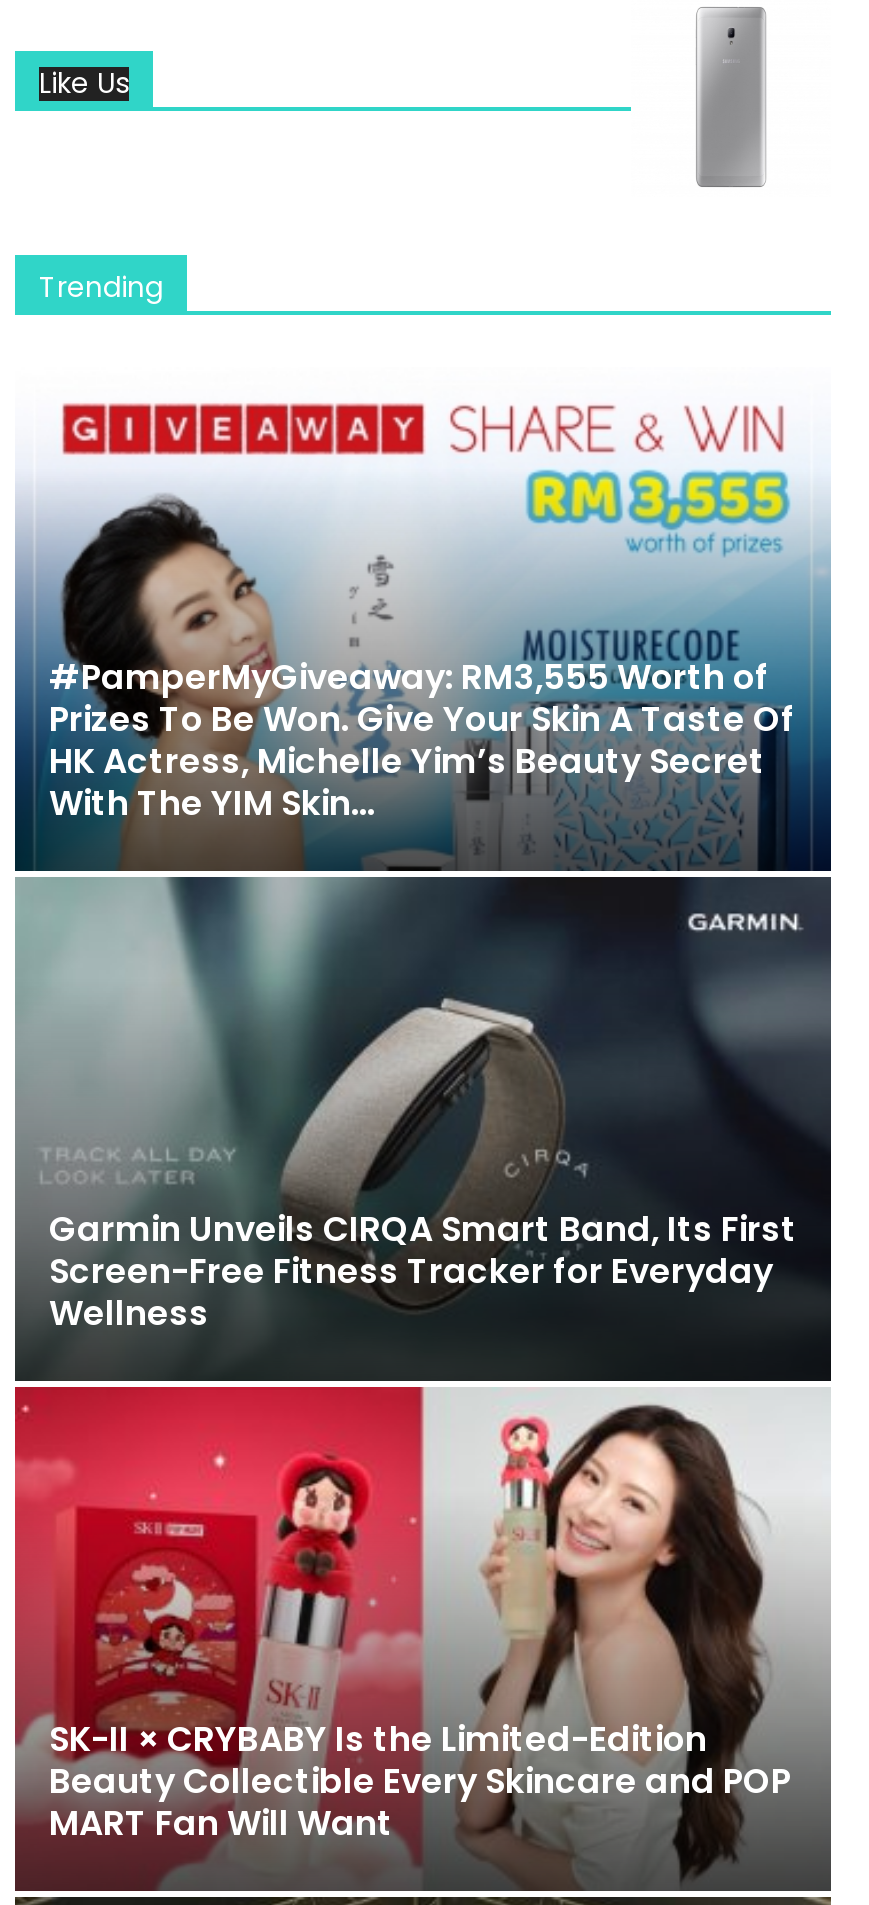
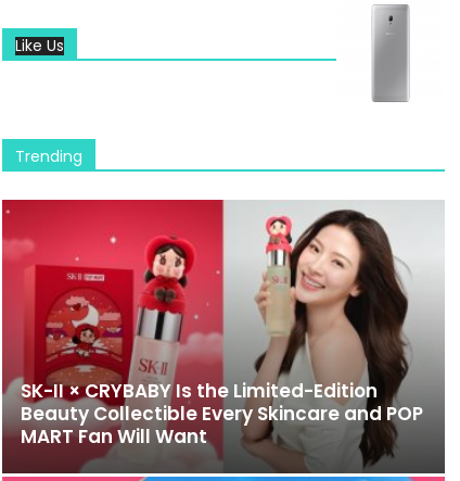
[13,401,833,1383] [image] | #PamperMyGiveaway: RM3,555 Worth of | Prizes To Be Won. Give Your Skin A Taste Of | HK Actress, Michelle Yim’s Beauty Secret | With The YIM Skin... -> none
[49,1205,797,1337] Garmin Unveils CIRQA Smart Band, Its First | Screen-Free Fitness Tracker for Everyday | Wellness -> none

